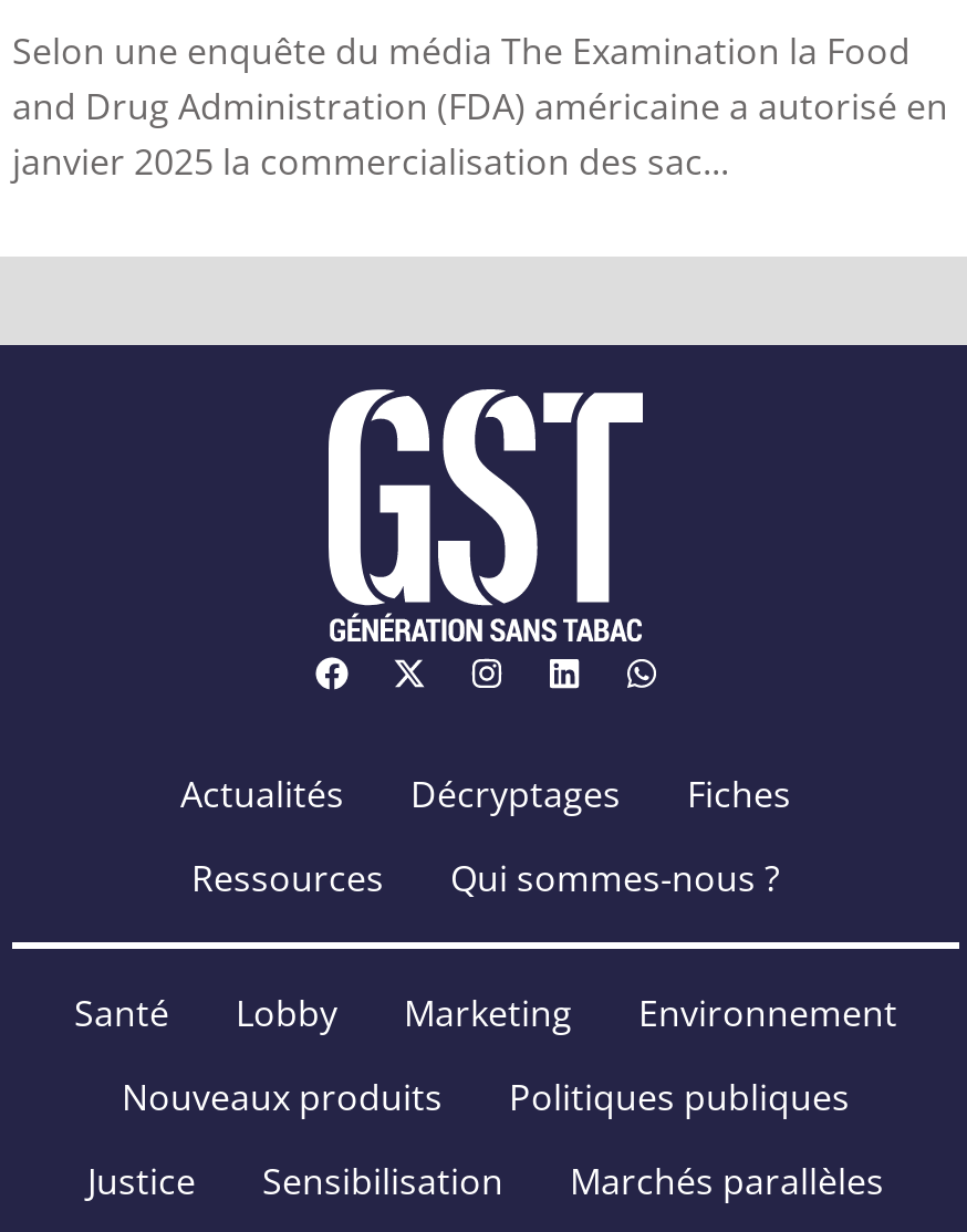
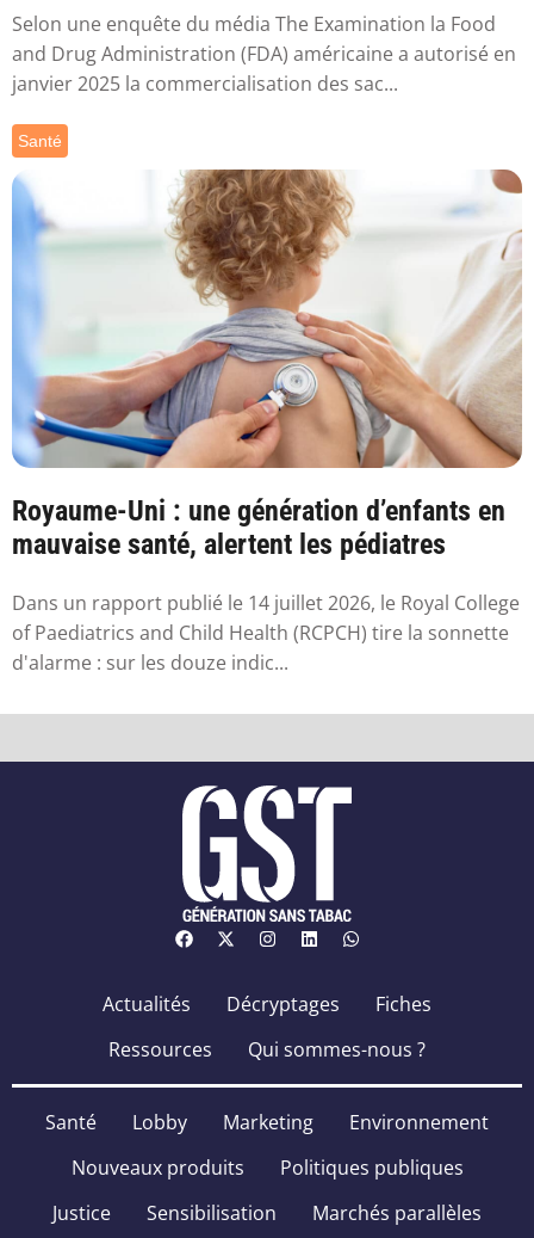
none -> [11,168,523,676] [image] | Royaume-Uni : une génération d’enfants en | mauvaise santé, alertent les pédiatres | Dans un rapport publié le 14 juillet 2026, le Royal College | of Paediatrics and Child Health (RCPCH) tire la sonnette | d'alarme : sur les douze indic...
none -> [18,131,62,150] Santé

